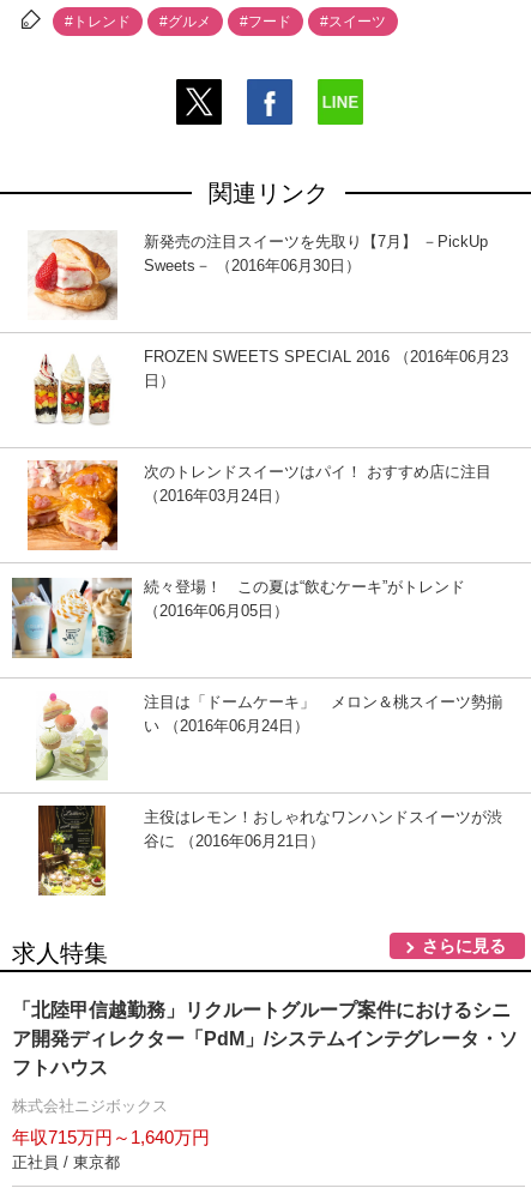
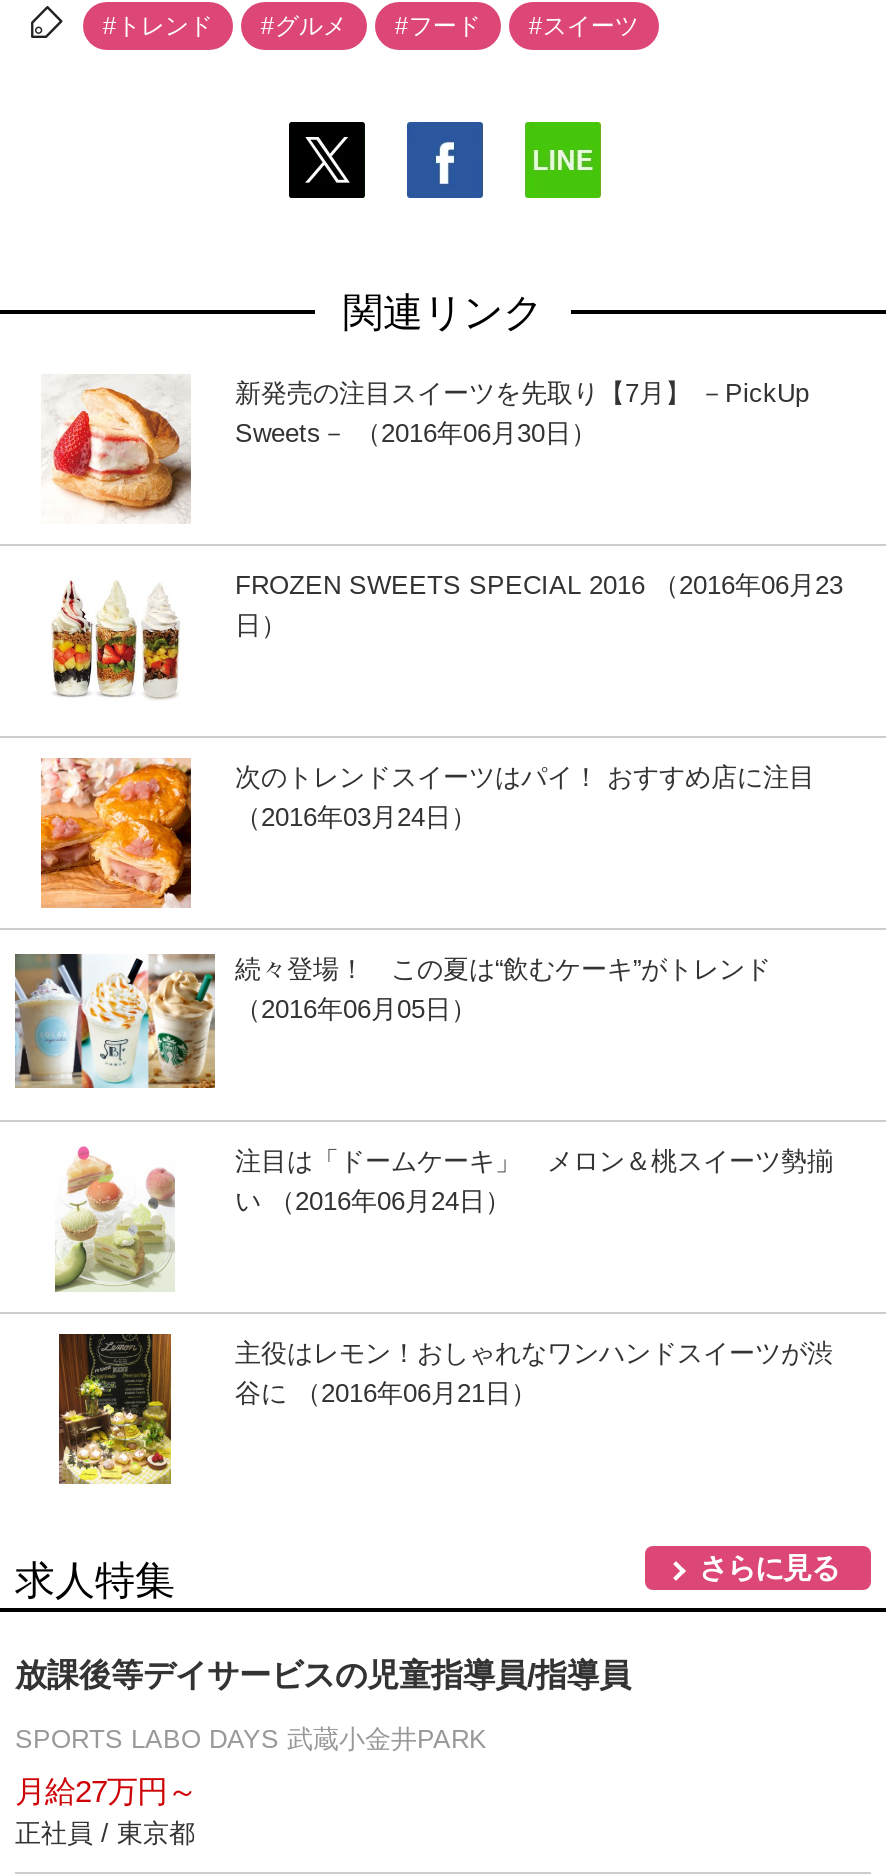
[12,999,518,1077] 「北陸甲信越勤務」リクルートグループ案件におけるシニ | ア開発ディレクター「PdM」/システムインテグレータ・ソ | フトハウス -> [15,1657,631,1691] 放課後等デイサービスの児童指導員/指導員
[12,1096,168,1114] 株式会社ニジボックス -> [15,1723,487,1753] SPORTS LABO DAYS 武蔵小金井PARK
[12,1126,210,1147] 年収715万円～1,640万円 -> [15,1773,197,1807] 月給27万円～

